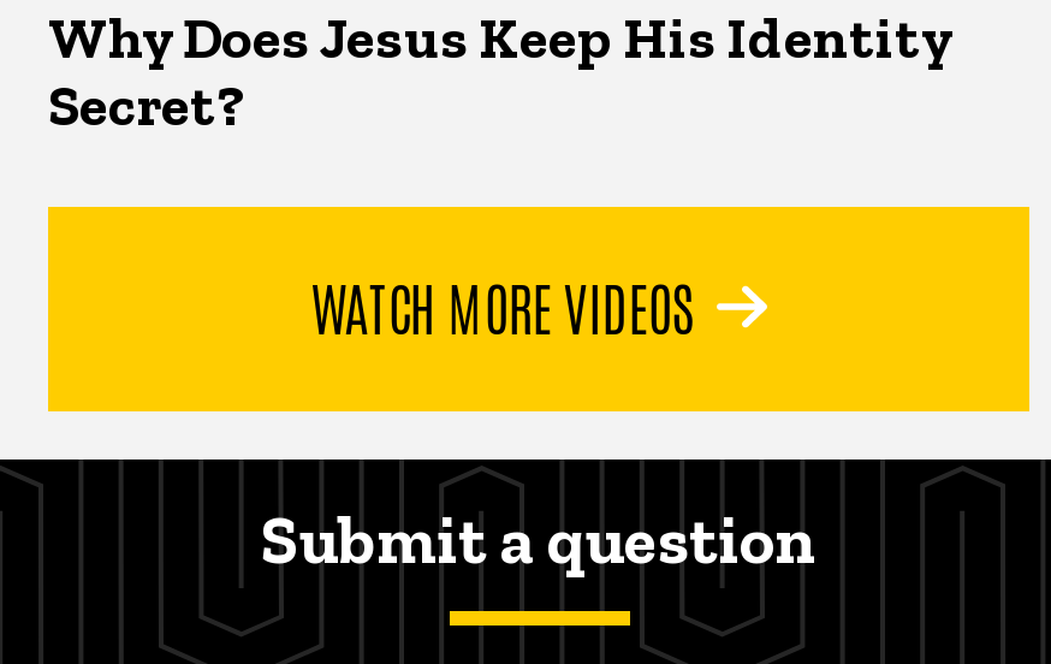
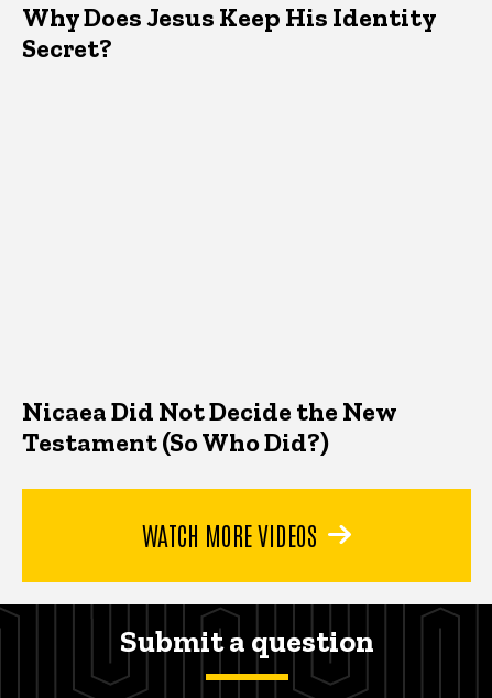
none -> [22,395,396,458] Nicaea Did Not Decide the New | Testament (So Who Did?)

